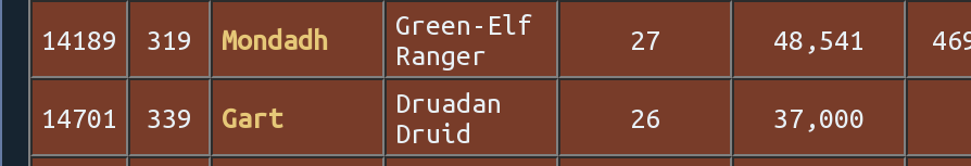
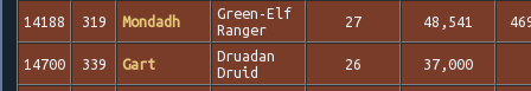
[41,24,328,54] 14189 319 Mondadh -> [24,13,180,30] 14188 319 Mondadh
[41,102,282,132] 14701 339 Gart -> [24,56,155,72] 14700 339 Gart

